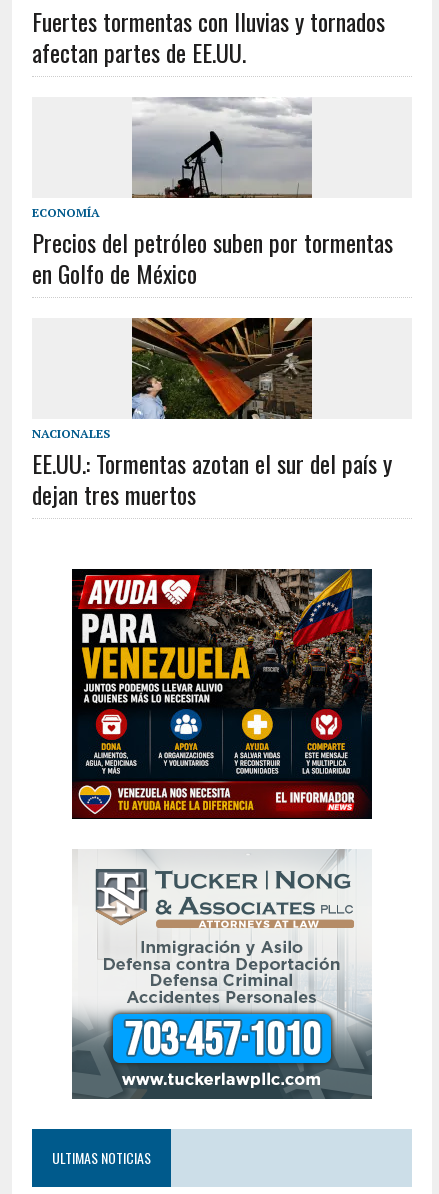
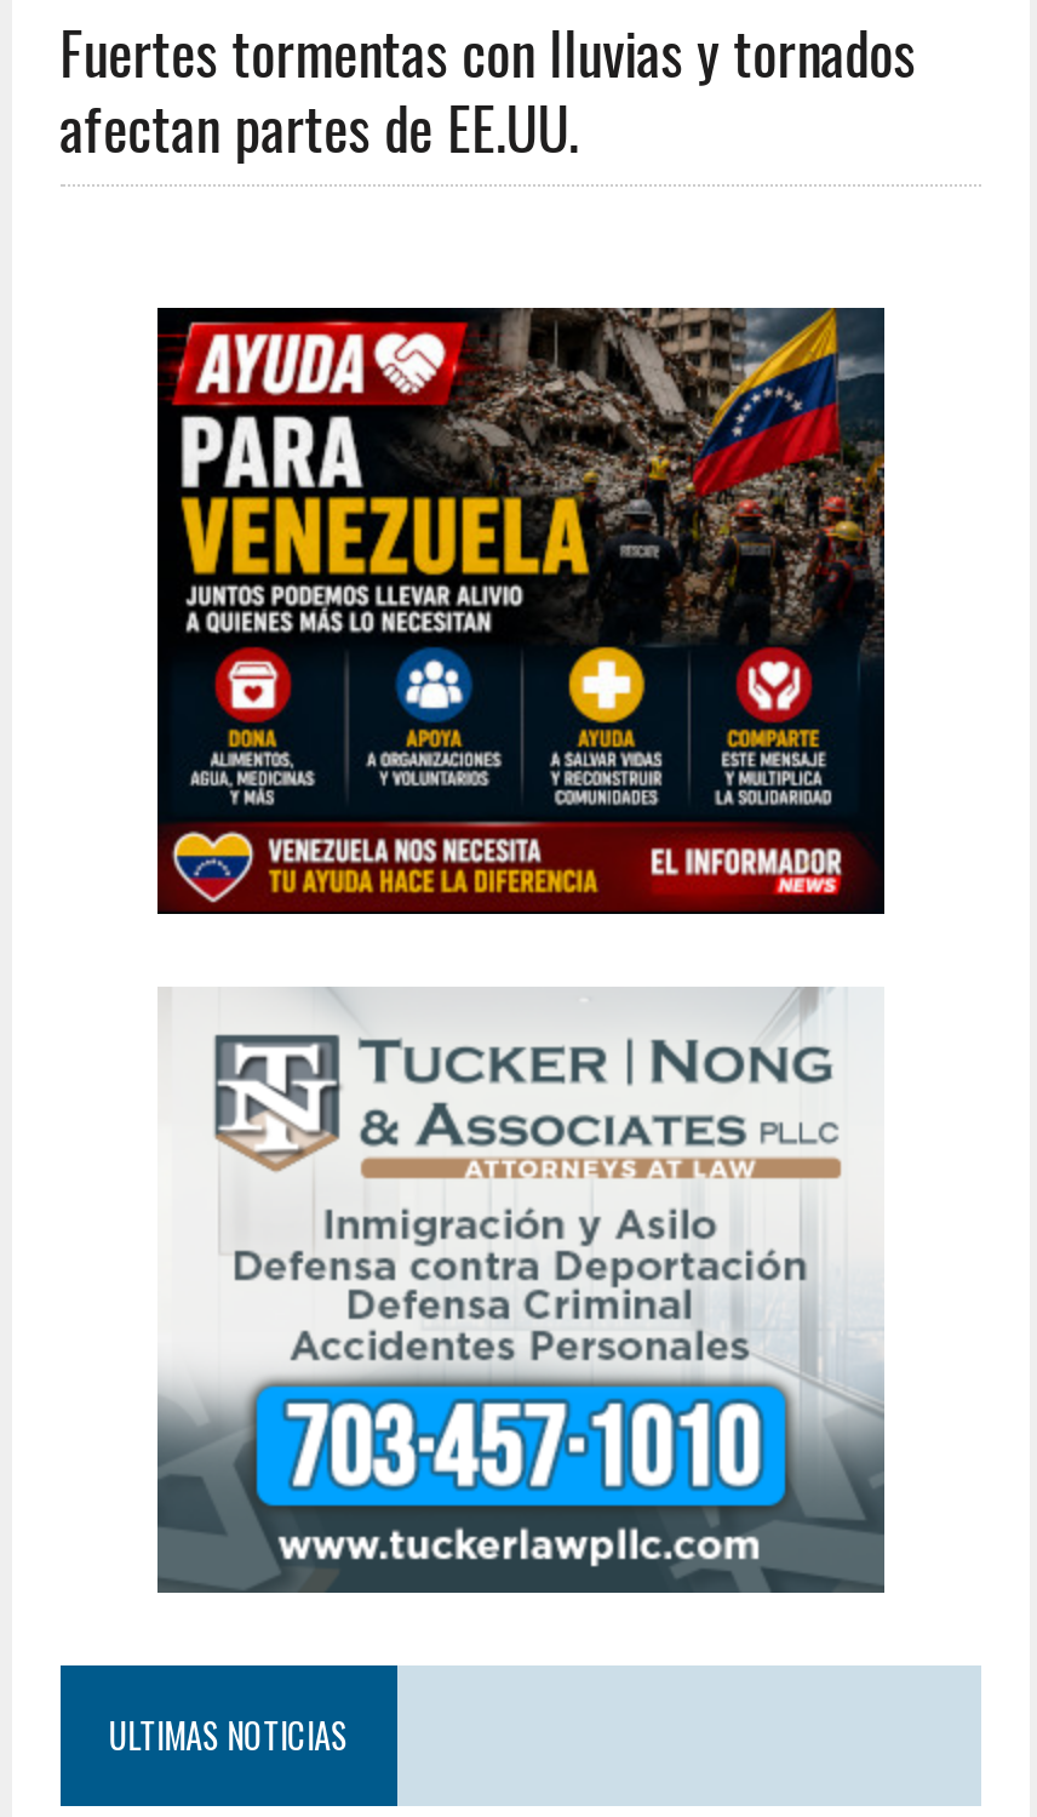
[32,96,393,291] [image] | ECONOMÍA | Precios del petróleo suben por tormentas | en Golfo de México -> none
[32,317,392,512] [image] | NACIONALES | EE.UU.: Tormentas azotan el sur del país y | dejan tres muertos -> none

